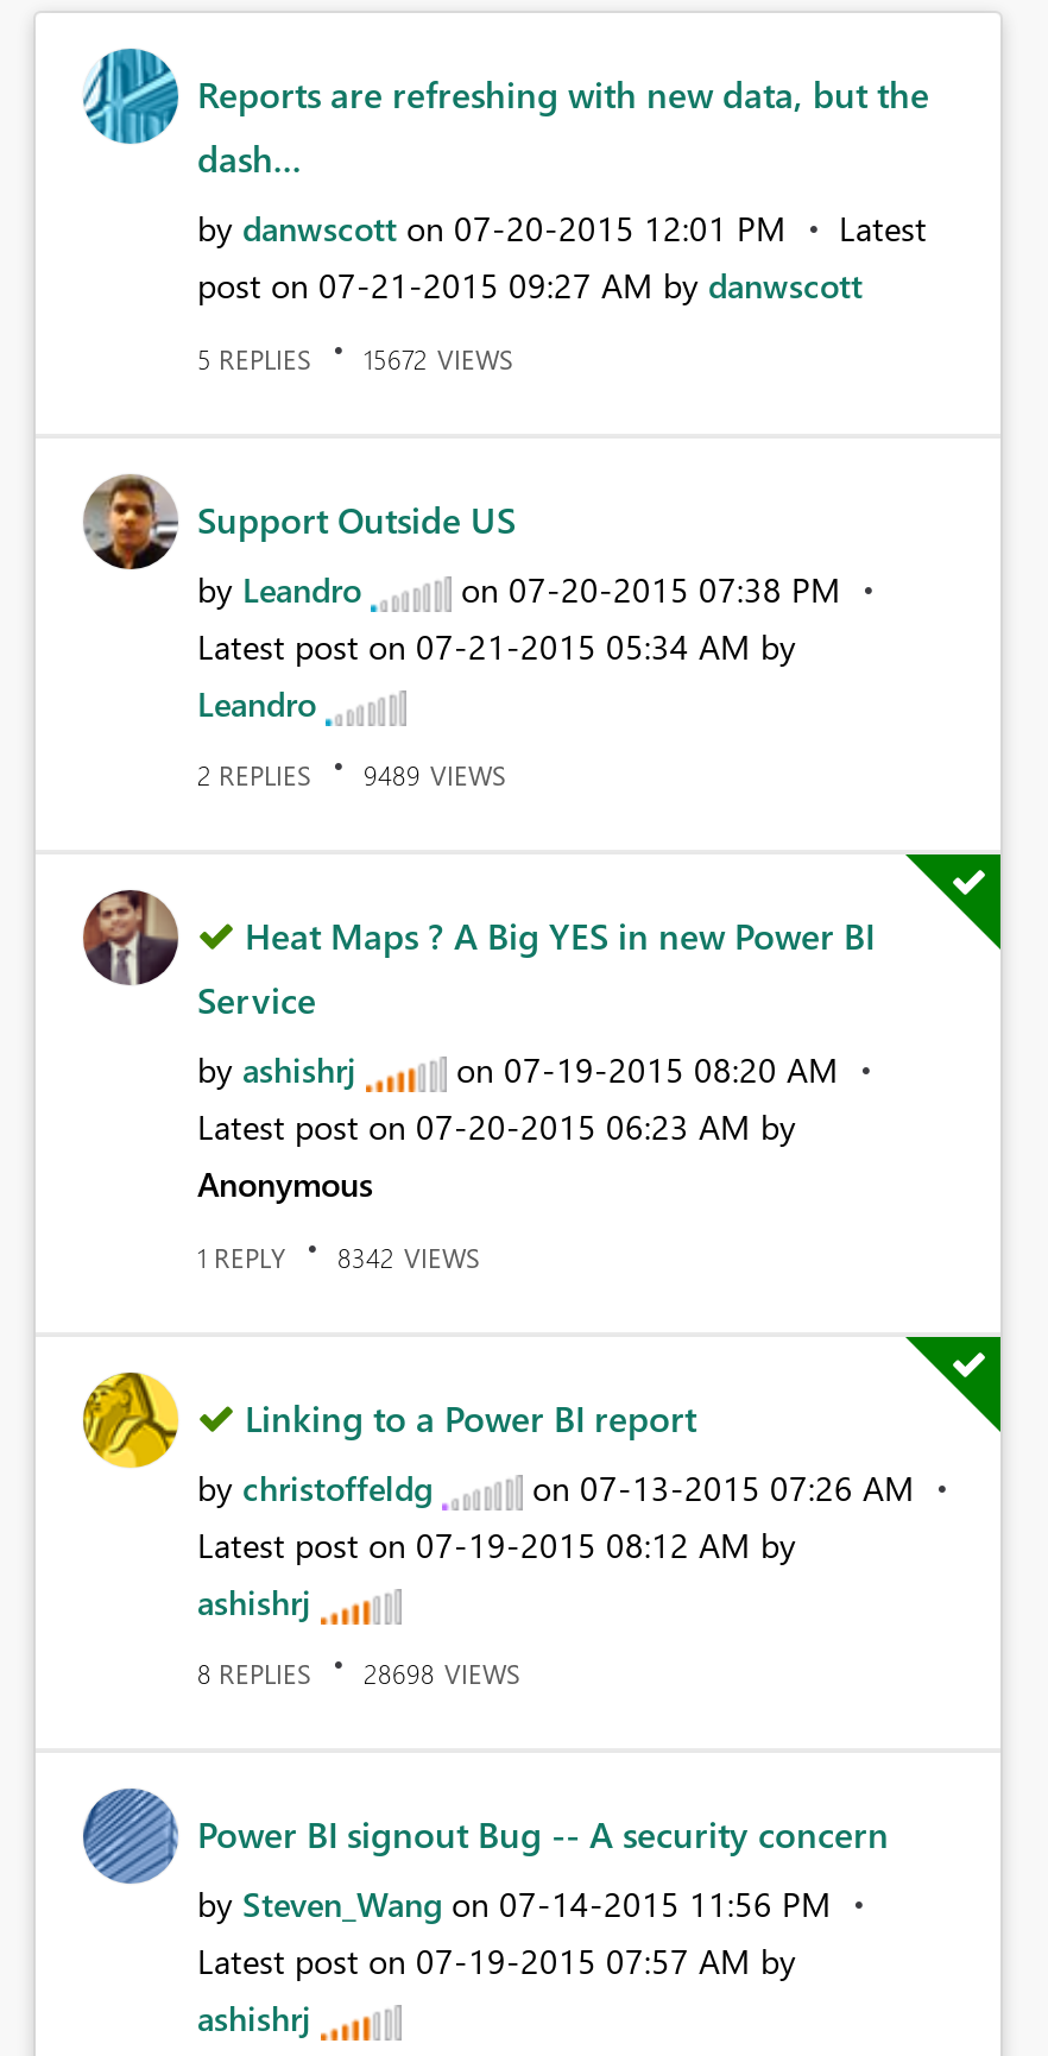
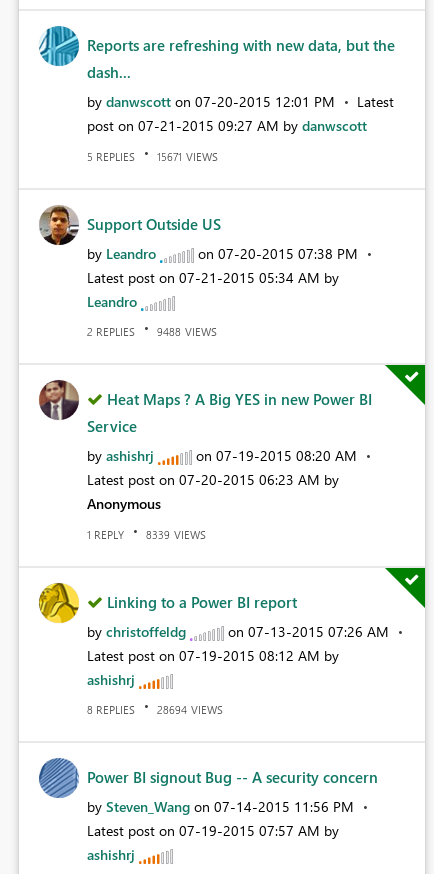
[197,341,513,376] 5 REPLIES 15672 VIEWS -> [87,149,218,164] 5 REPLIES 15671 VIEWS
[197,758,506,794] 2 REPLIES 9489 VIEWS -> [87,324,217,339] 2 REPLIES 9488 VIEWS
[197,1239,480,1275] 1 REPLY 8342 VIEWS -> [87,527,206,542] 1 REPLY 8339 VIEWS
[197,1656,520,1692] 8 REPLIES 28698 VIEWS -> [87,702,223,717] 8 REPLIES 28694 VIEWS

